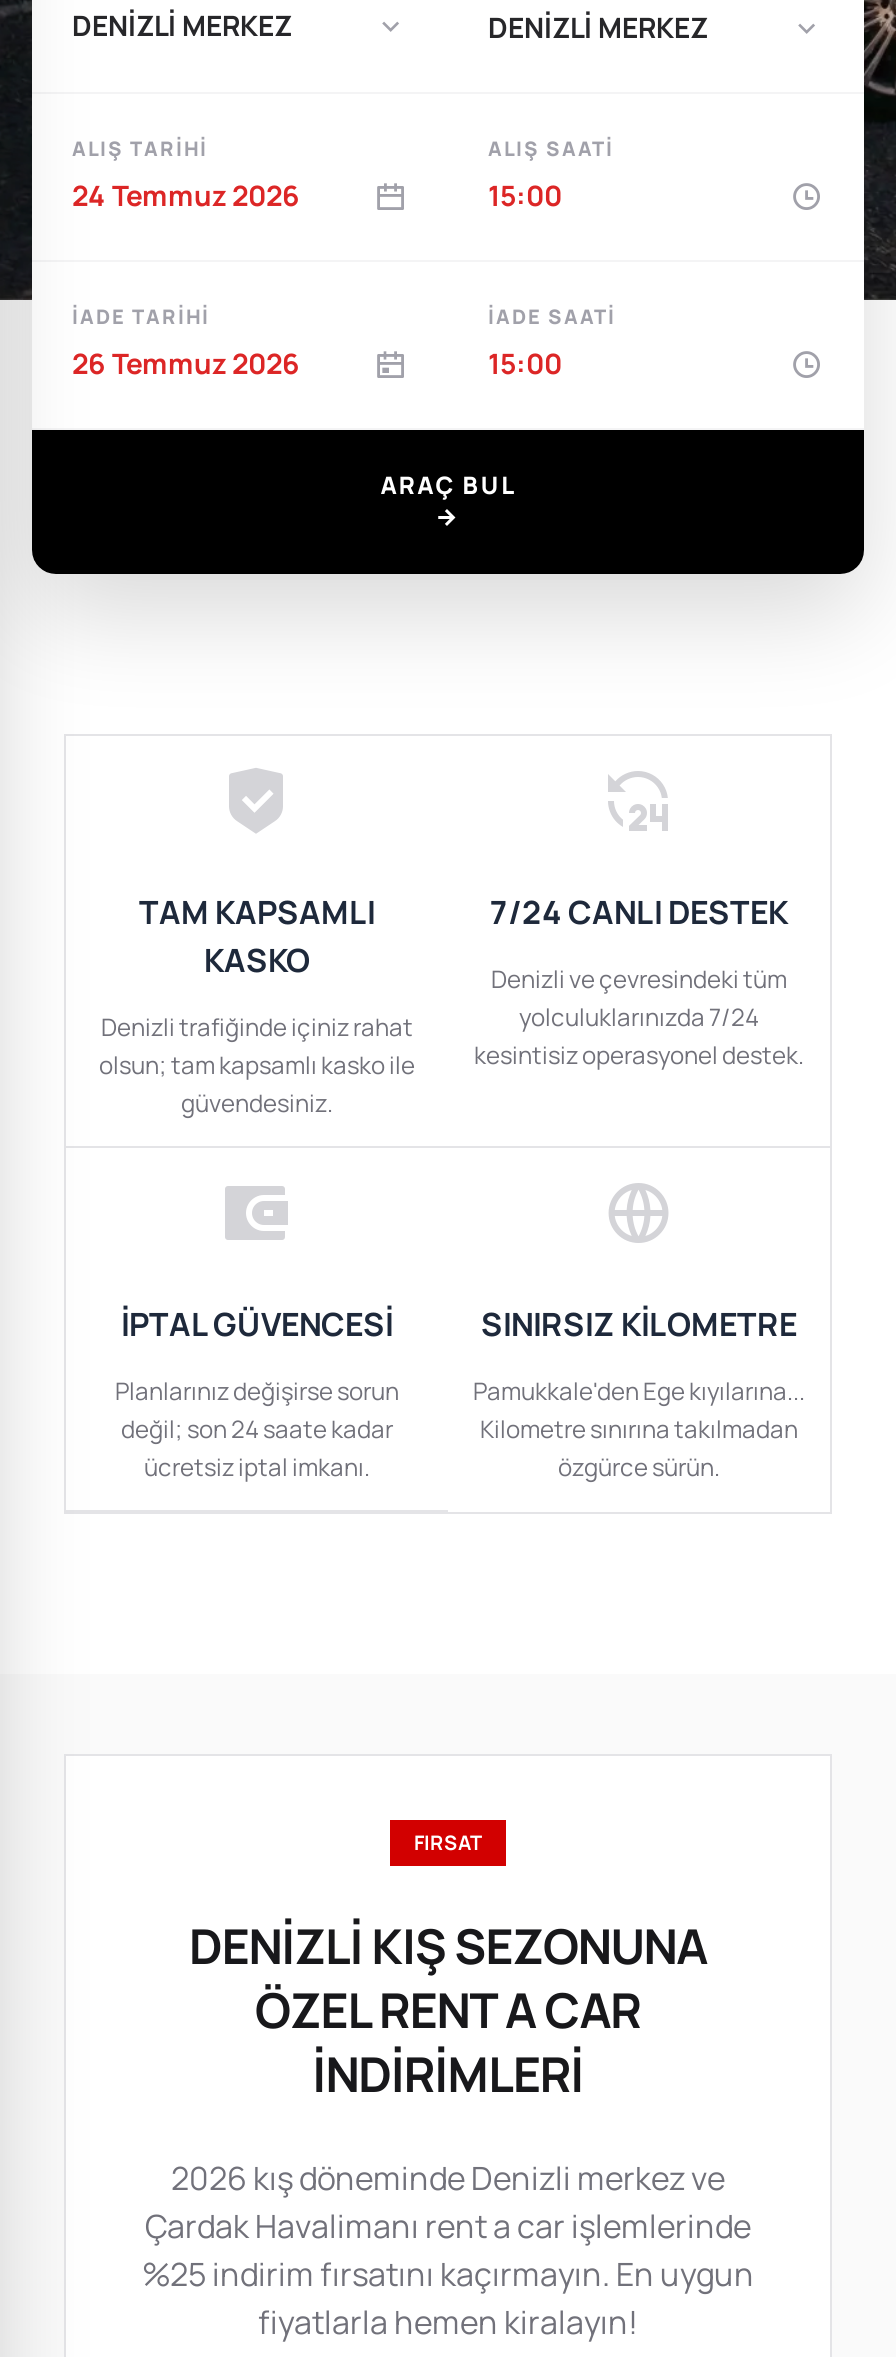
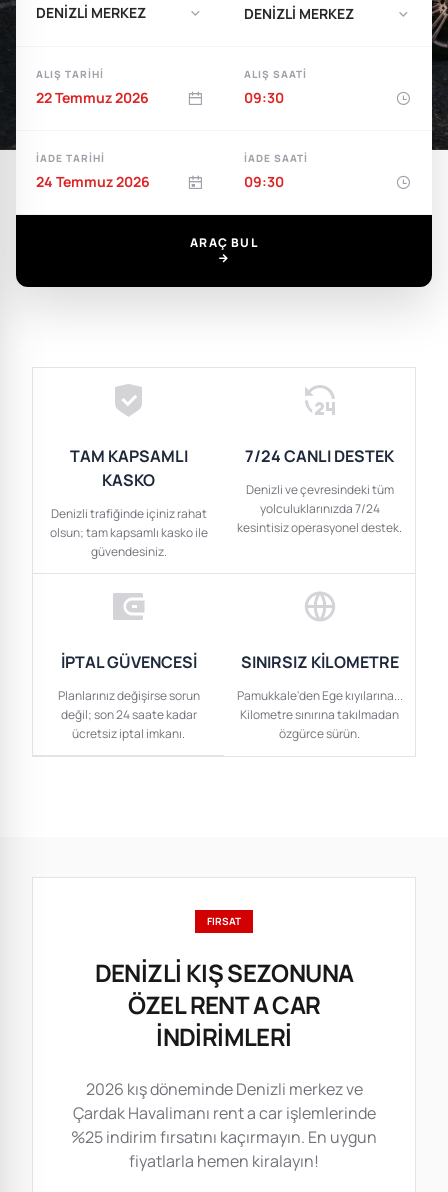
[72,176,300,214] 24 Temmuz 2026 -> [36,88,149,107] 22 Temmuz 2026
[488,176,562,214] 15:00 -> [244,88,284,107] 09:30
[72,344,300,382] 26 Temmuz 2026 -> [36,172,150,191] 24 Temmuz 2026
[488,344,562,382] 15:00 -> [244,172,284,191] 09:30

